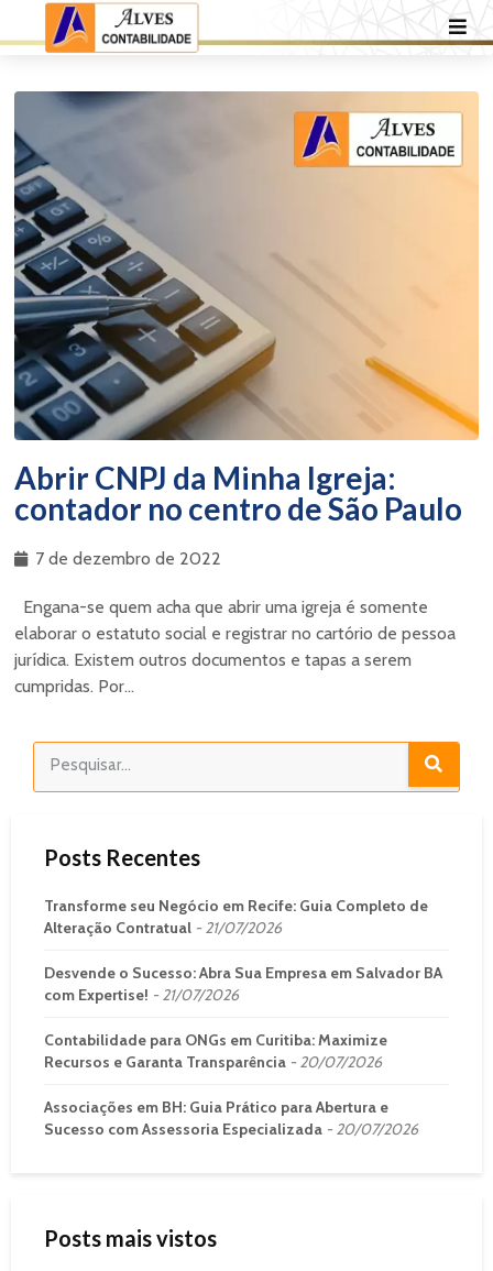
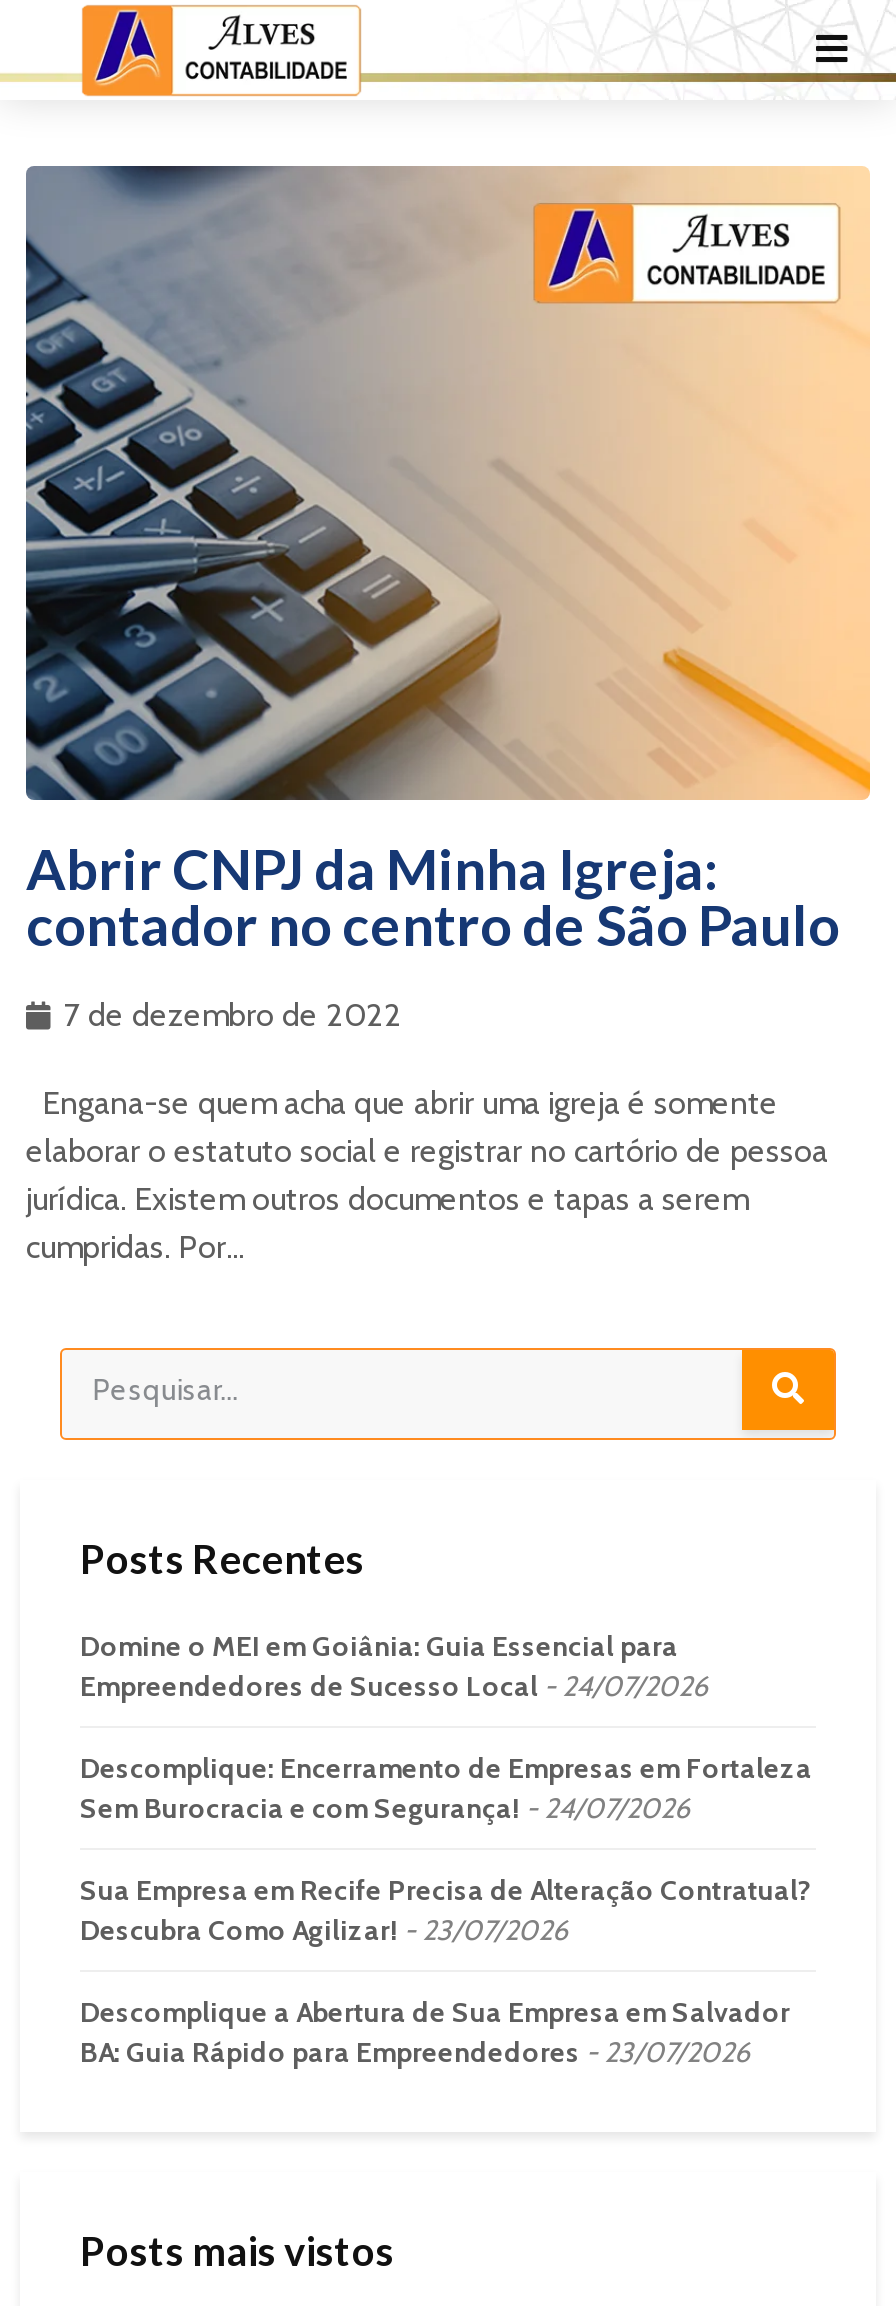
[44,896,428,937] Transforme seu Negócio em Recife: Guia Completo de | Alteração Contratual | 21/07/2026 -> [80,1627,708,1703] Domine o MEI em Goiânia: Guia Essencial para | Empreendedores de Sucesso Local | 24/07/2026
[44,963,442,1005] Desvende o Sucesso: Abra Sua Empresa em Salvador BA | com Expertise! | 21/07/2026 -> [80,1749,812,1825] Descomplique: Encerramento de Empresas em Fortaleza | Sem Burocracia e com Segurança! | 24/07/2026
[44,1030,387,1072] Contabilidade para ONGs em Curitiba: Maximize | Recursos e Garanta Transparência | 20/07/2026 -> [80,1871,812,1947] Sua Empresa em Recife Precisa de Alteração Contratual? | Descubra Como Agilizar! | 23/07/2026
[44,1097,418,1139] Associações em BH: Guia Prático para Abertura e | Sucesso com Assessoria Especializada | 20/07/2026 -> [80,1993,790,2069] Descomplique a Abertura de Sua Empresa em Salvador | BA: Guia Rápido para Empreendedores | 23/07/2026

